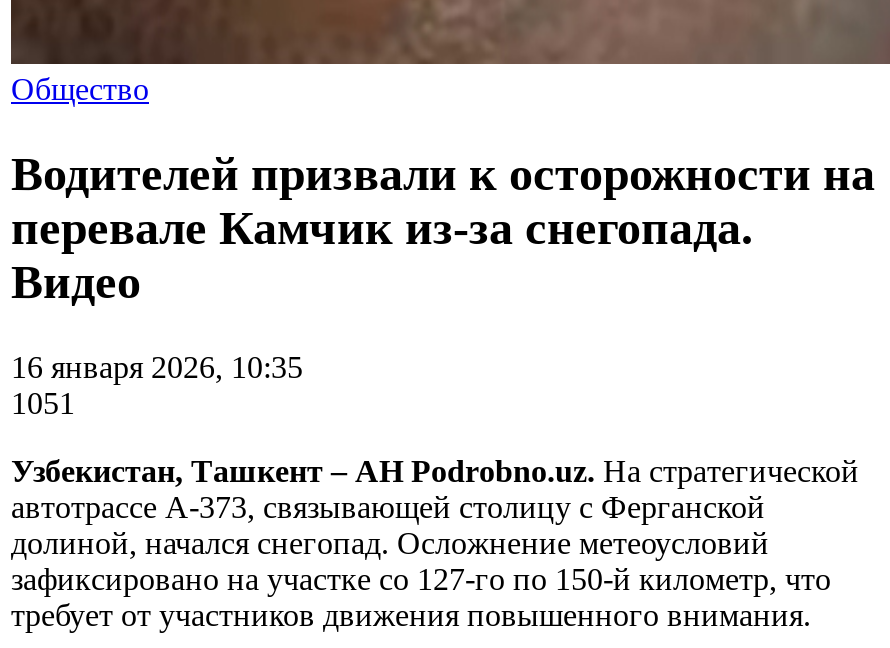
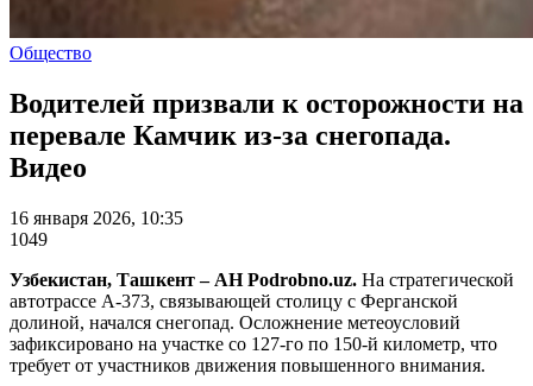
[11,386,75,420] 1051 -> [10,229,48,249] 1049

